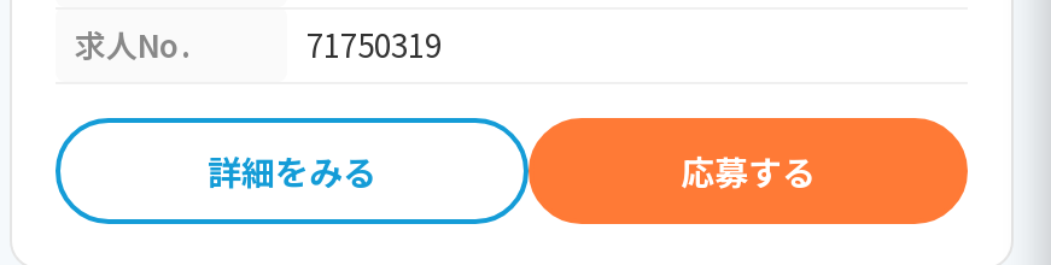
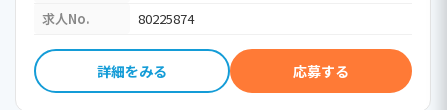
[306,22,442,67] 71750319 -> [138,9,194,28] 80225874

